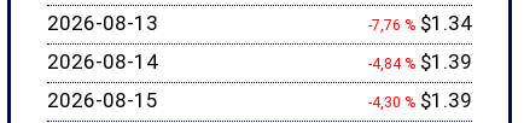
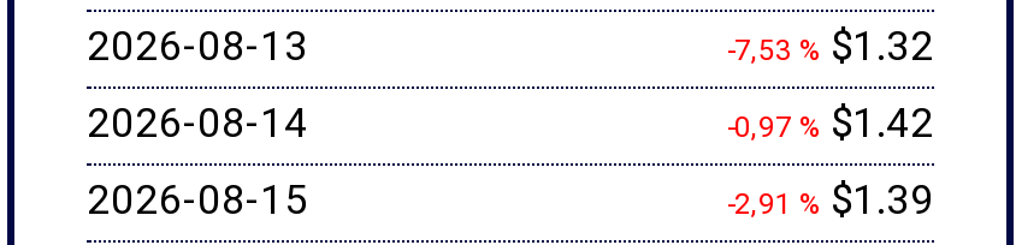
[368,11,472,35] -7,76 % $1.34 -> [727,22,934,70] -7,53 % $1.32
[368,49,472,74] -4,84 % $1.39 -> [727,98,934,147] -0,97 % $1.42
[368,88,472,112] -4,30 % $1.39 -> [727,175,934,223] -2,91 % $1.39

